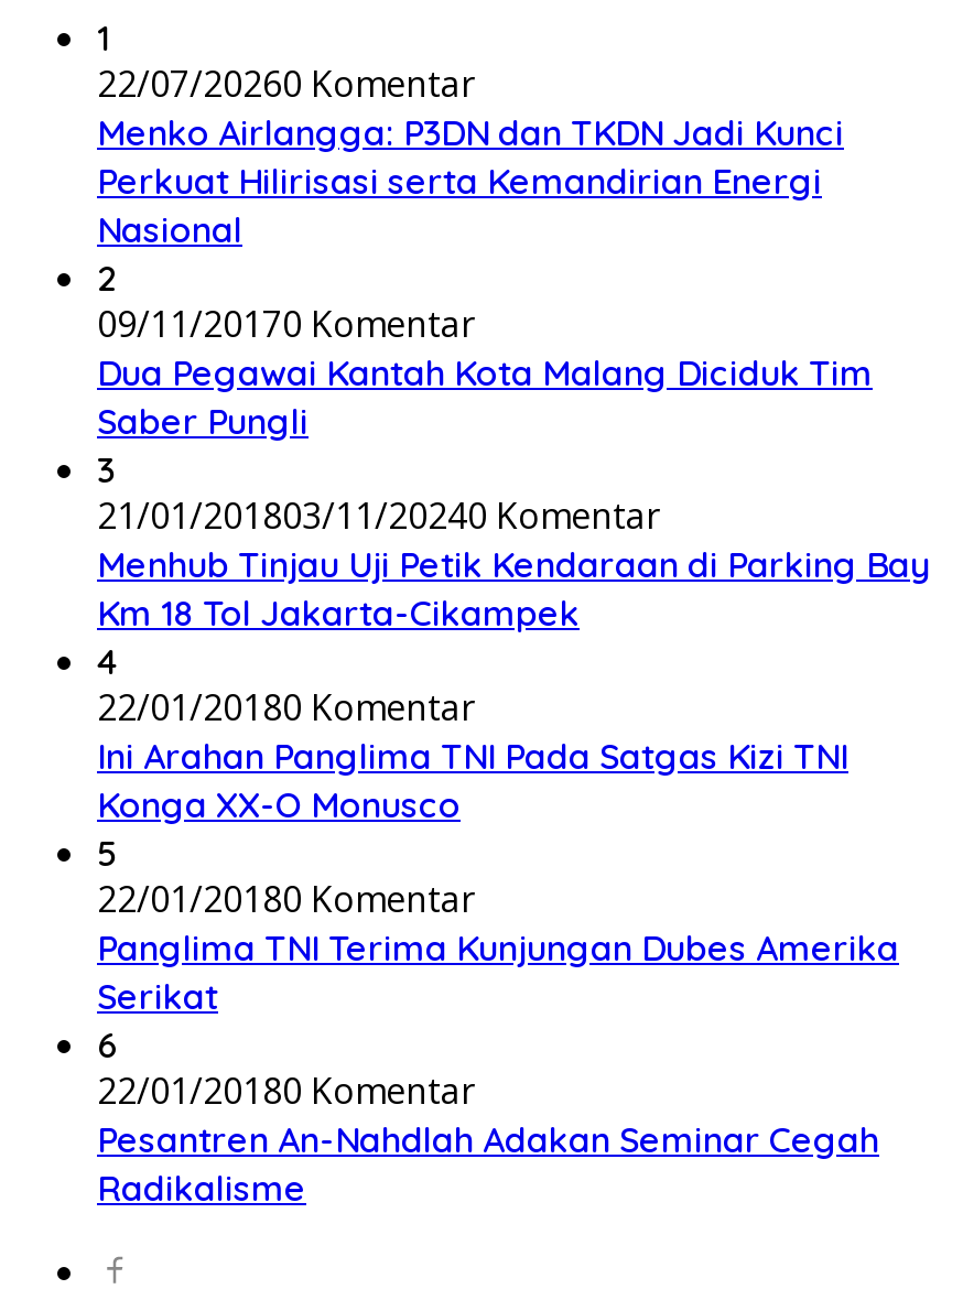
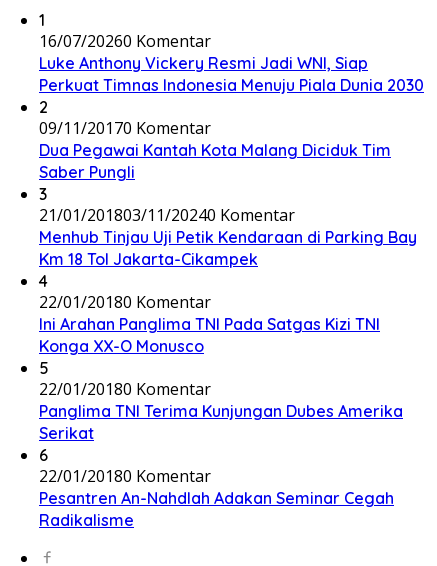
[97,60,844,251] 22/07/20260 Komentar | Menko Airlangga: P3DN dan TKDN Jadi Kunci | Perkuat Hilirisasi serta Kemandirian Energi | Nasional -> [39,30,424,95] 16/07/20260 Komentar | Luke Anthony Vickery Resmi Jadi WNI, Siap | Perkuat Timnas Indonesia Menuju Piala Dunia 2030

